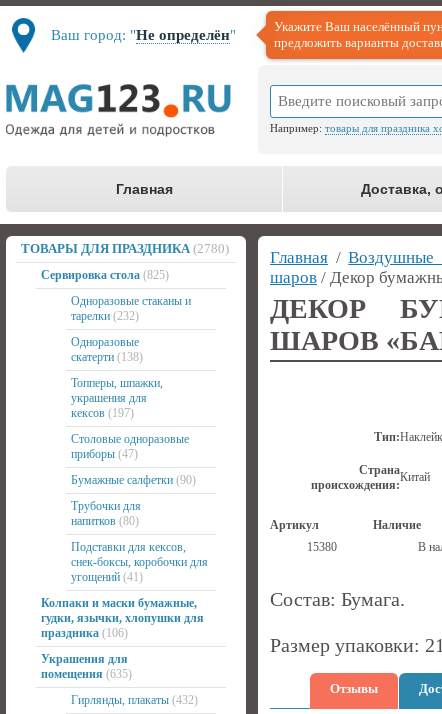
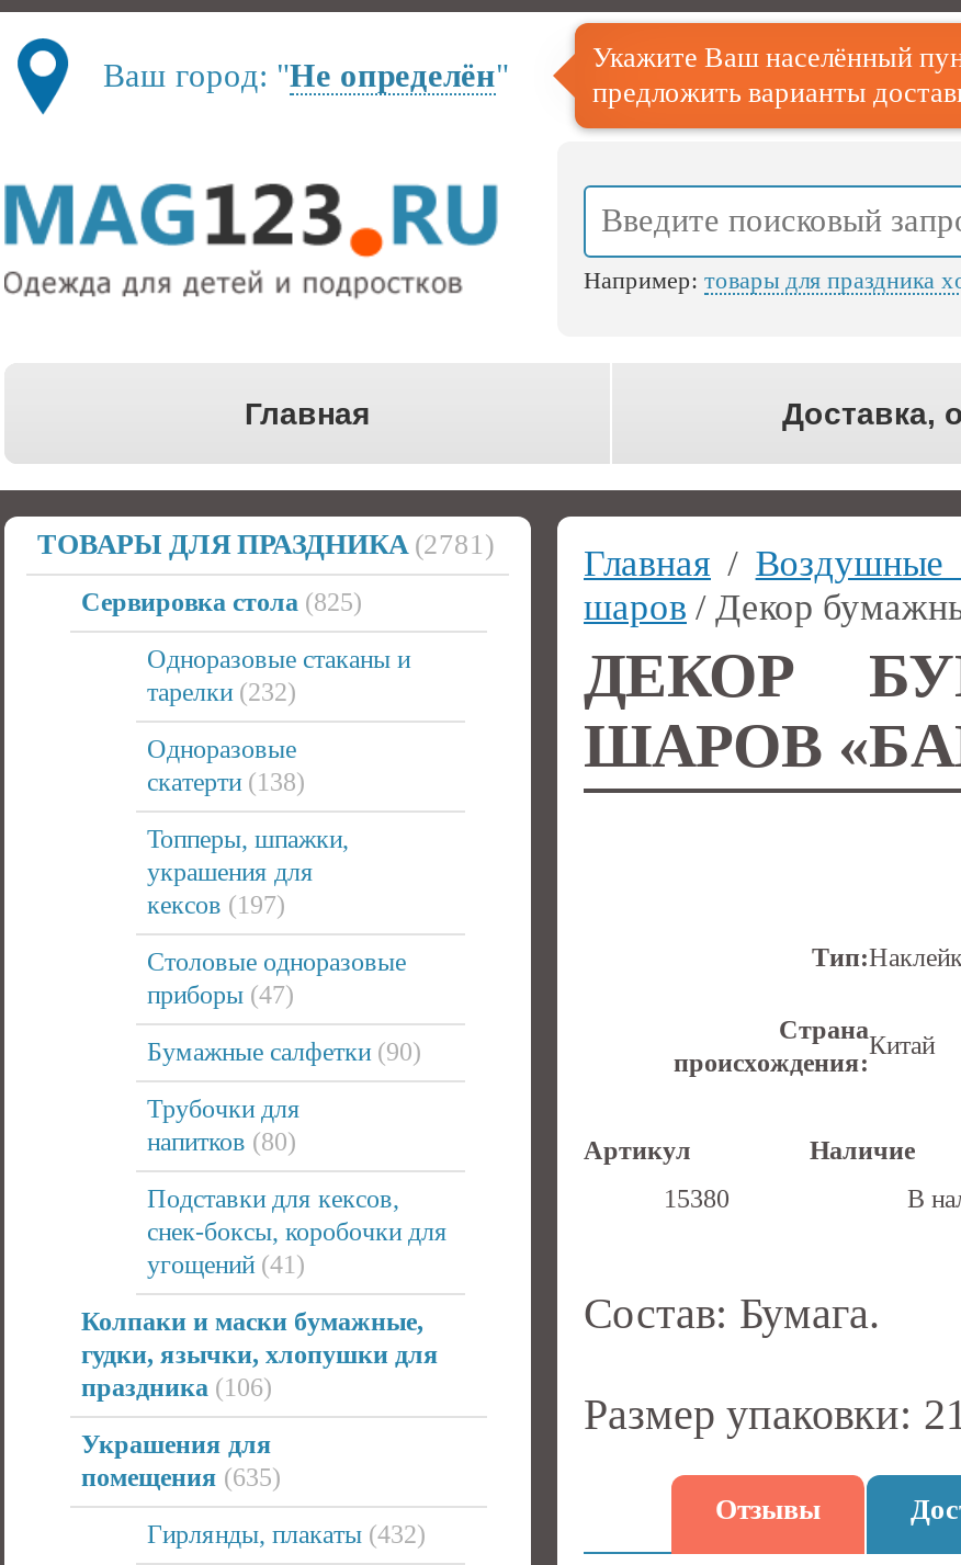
[21,241,229,256] ТОВАРЫ ДЛЯ ПРАЗДНИКА (2780) -> [37,528,494,560] ТОВАРЫ ДЛЯ ПРАЗДНИКА (2781)

